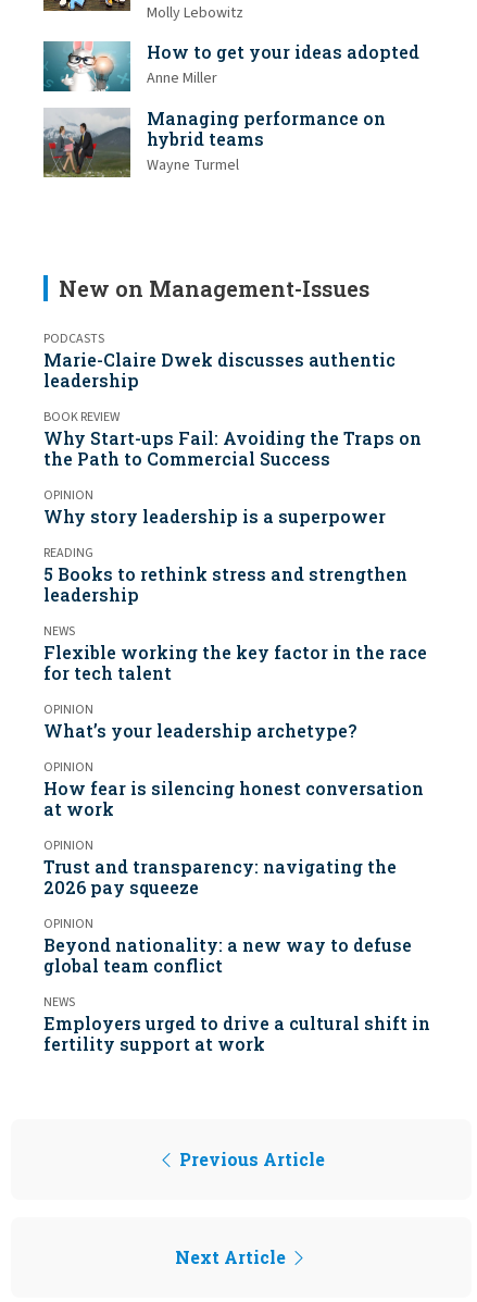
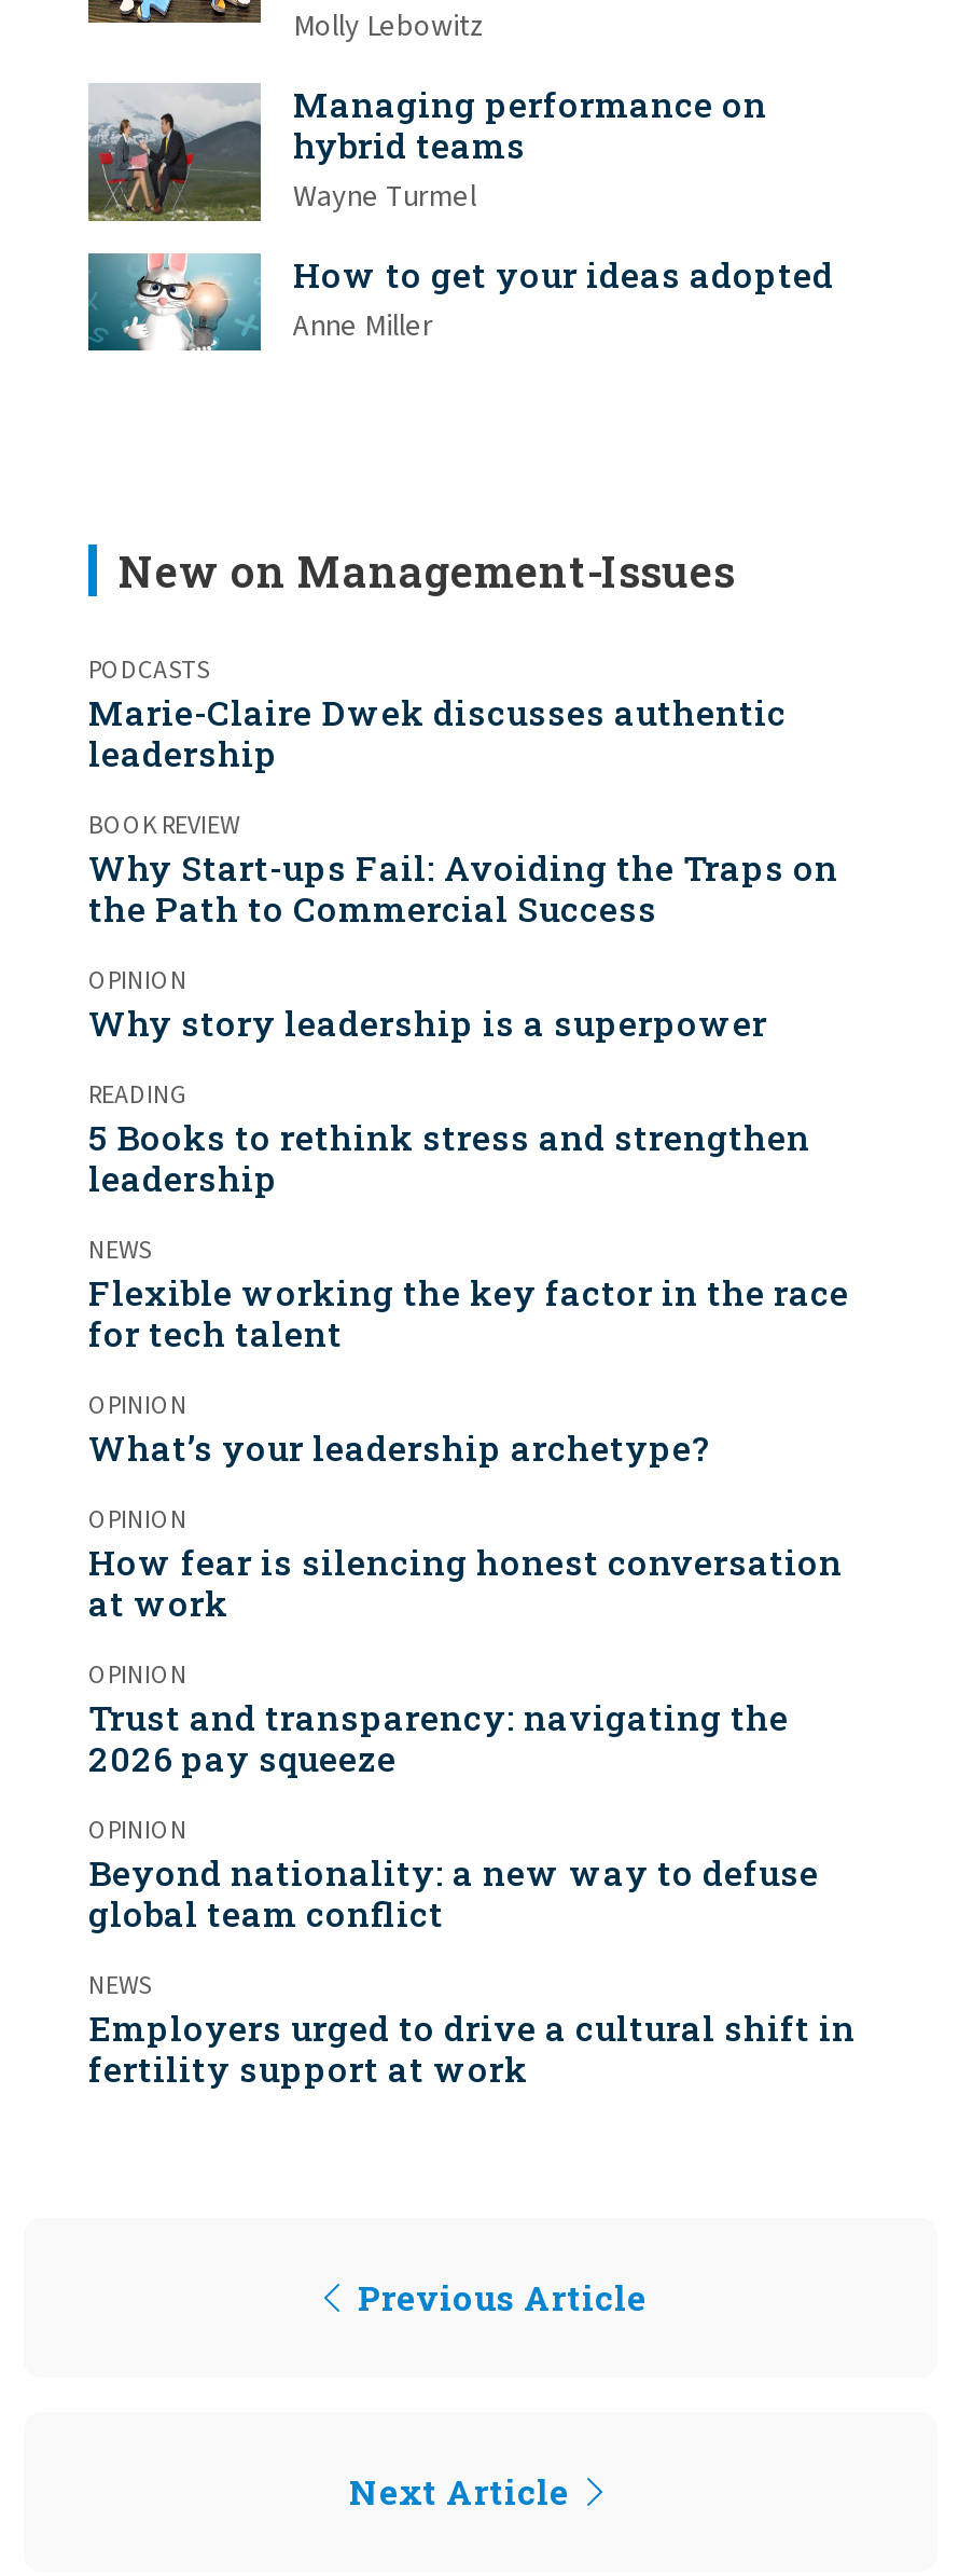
moved [42,40,419,92] -> [86,250,834,354]: [image] | How to get your ideas adopted | Anne Miller
moved [41,106,386,178] -> [84,81,767,224]: [image] | Managing performance on | hybrid teams | Wayne Turmel

